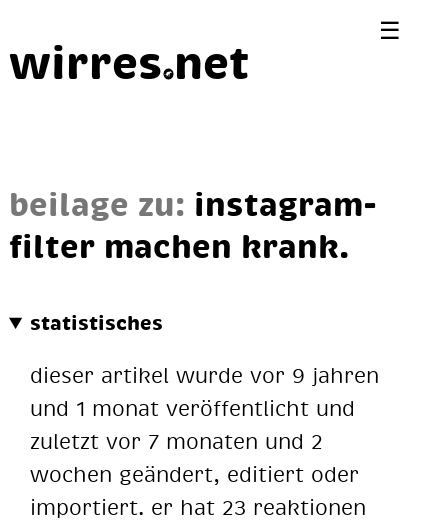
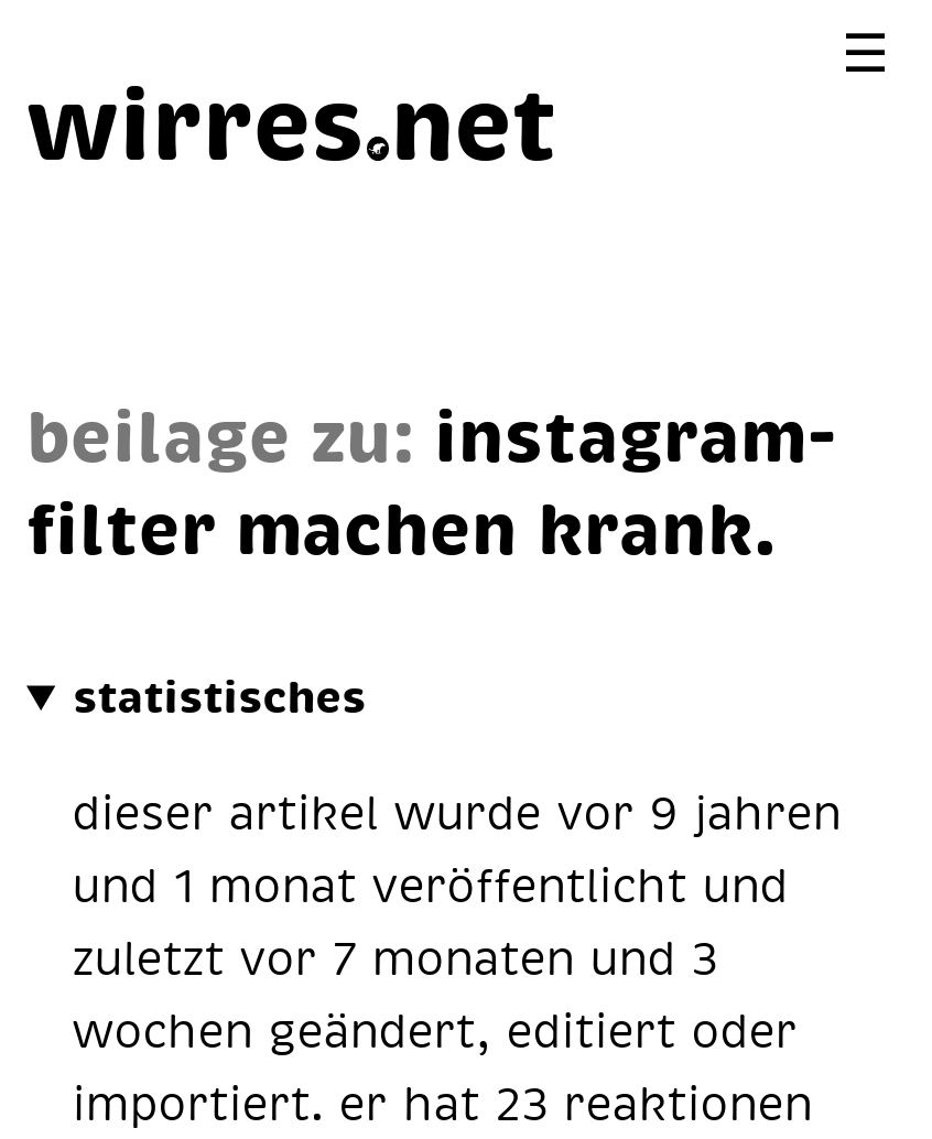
[30,429,323,452] zuletzt vor 7 monaten und 2 -> [72,931,718,981] zuletzt vor 7 monaten und 3

